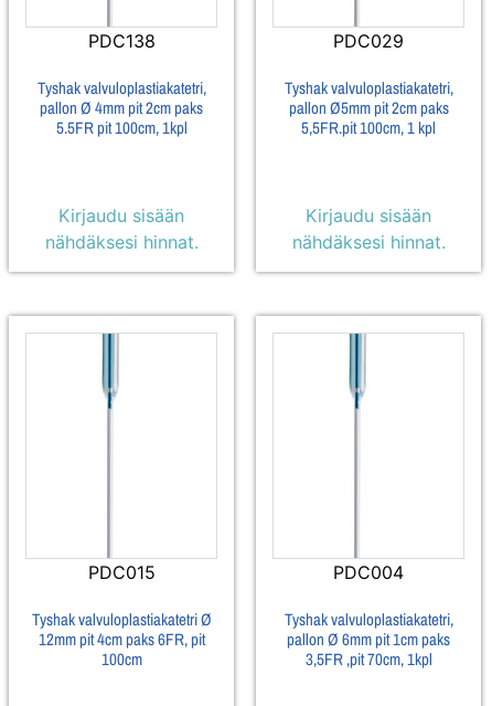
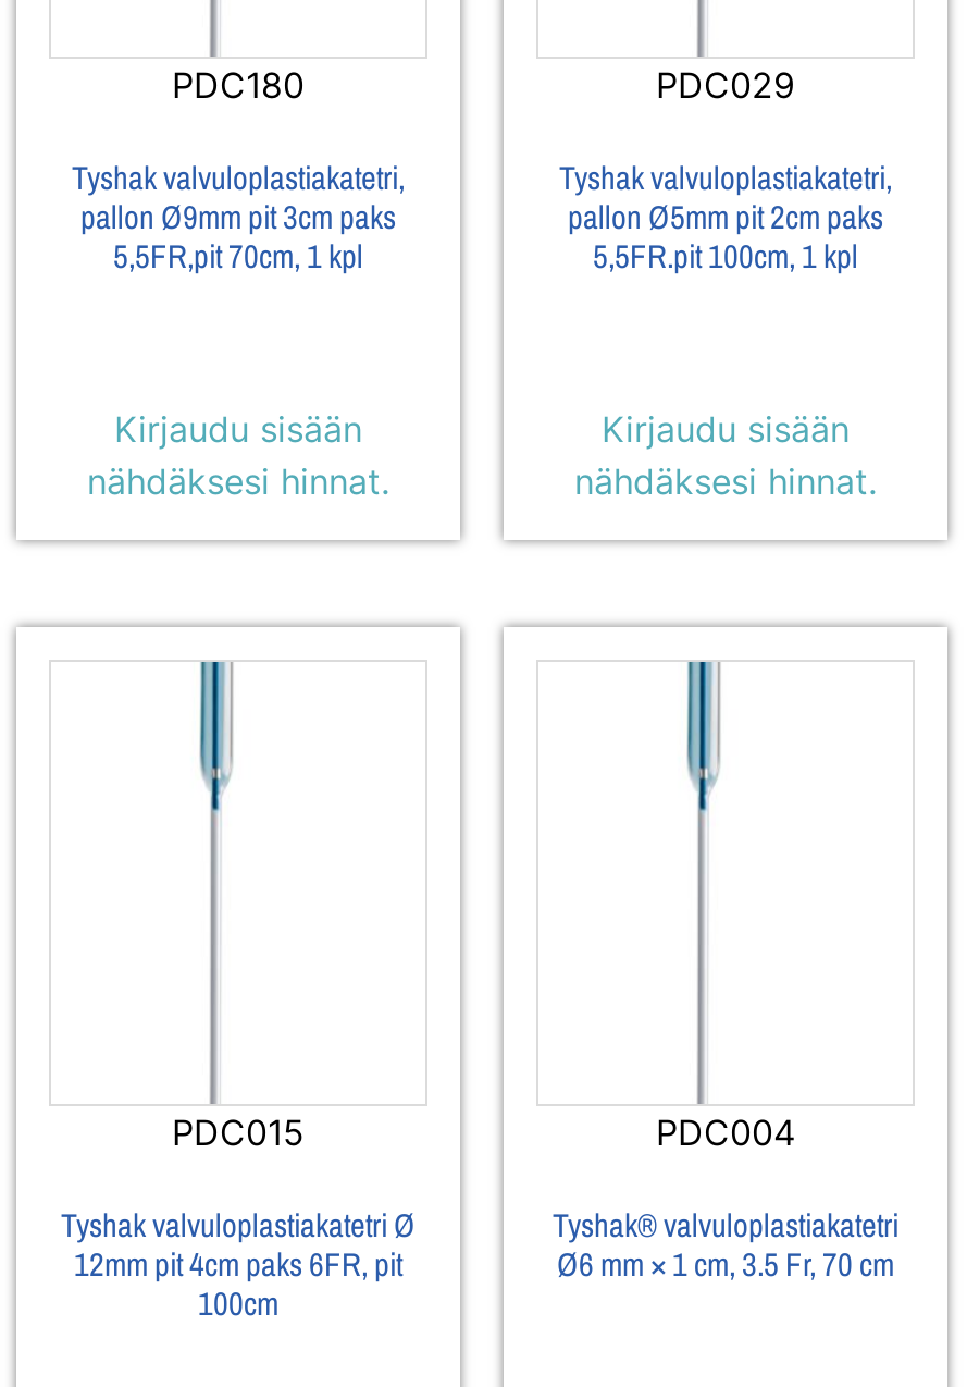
[88,30,155,52] PDC138 -> [172,63,305,106] PDC180
[40,96,203,139] pallon Ø 4mm pit 2cm paks | 5.5FR pit 100cm, 1kpl -> [80,193,396,278] pallon Ø9mm pit 3cm paks | 5,5FR,pit 70cm, 1 kpl
[284,608,453,671] Tyshak valvuloplastiakatetri, | pallon Ø 6mm pit 1cm paks | 3,5FR ,pit 70cm, 1kpl -> [553,1202,898,1287] Tyshak® valvuloplastiakatetri | Ø6 mm × 1 cm, 3.5 Fr, 70 cm

